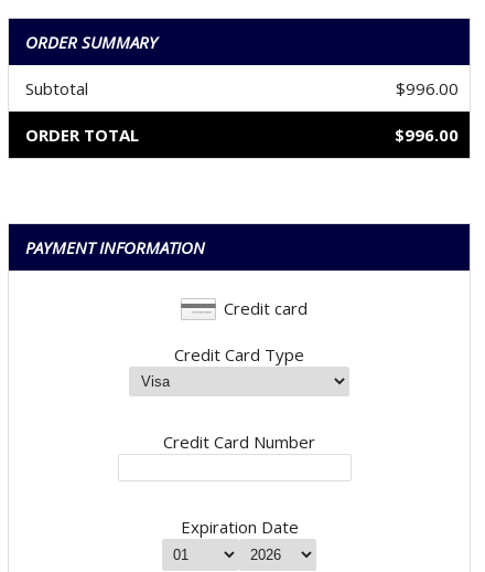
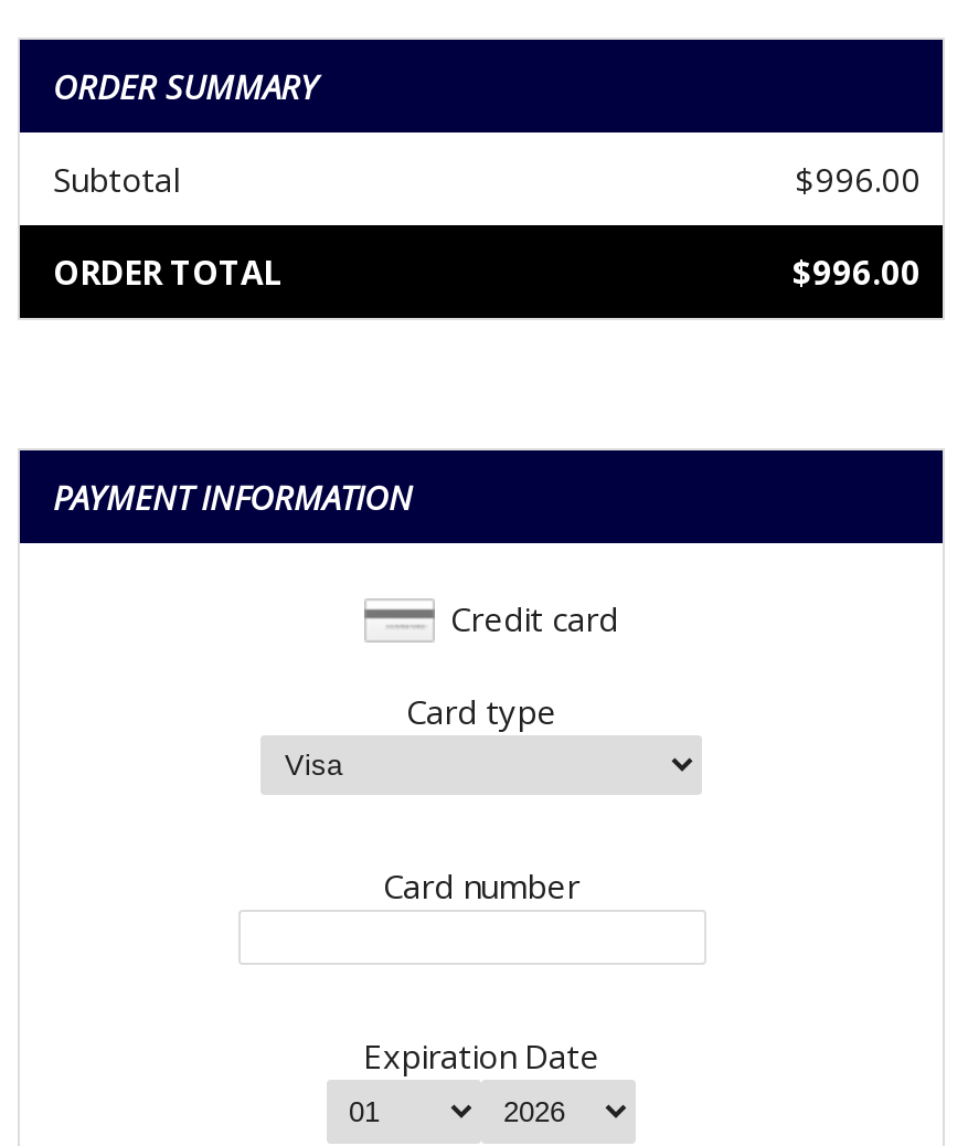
[174,343,304,366] Credit Card Type -> [406,689,556,733] Card type
[163,431,315,453] Credit Card Number -> [383,863,579,908] Card number

